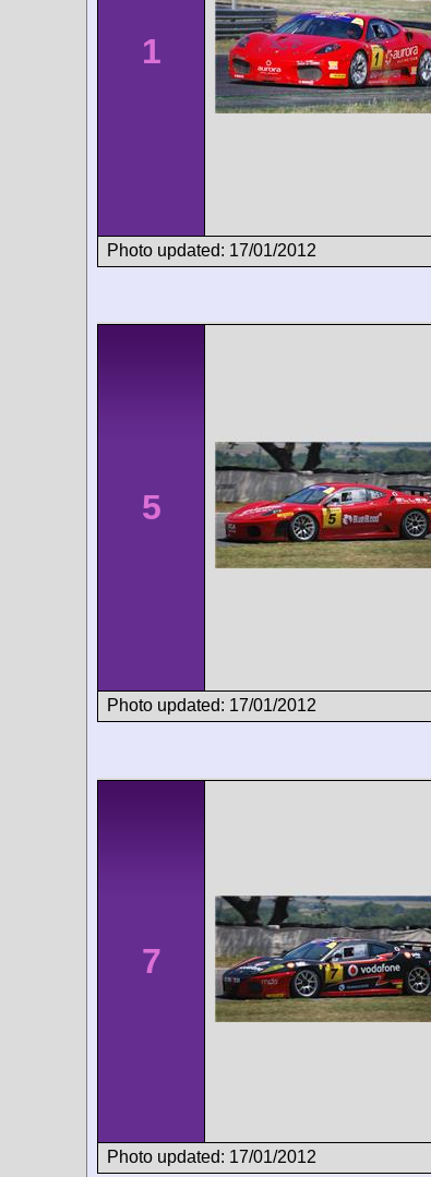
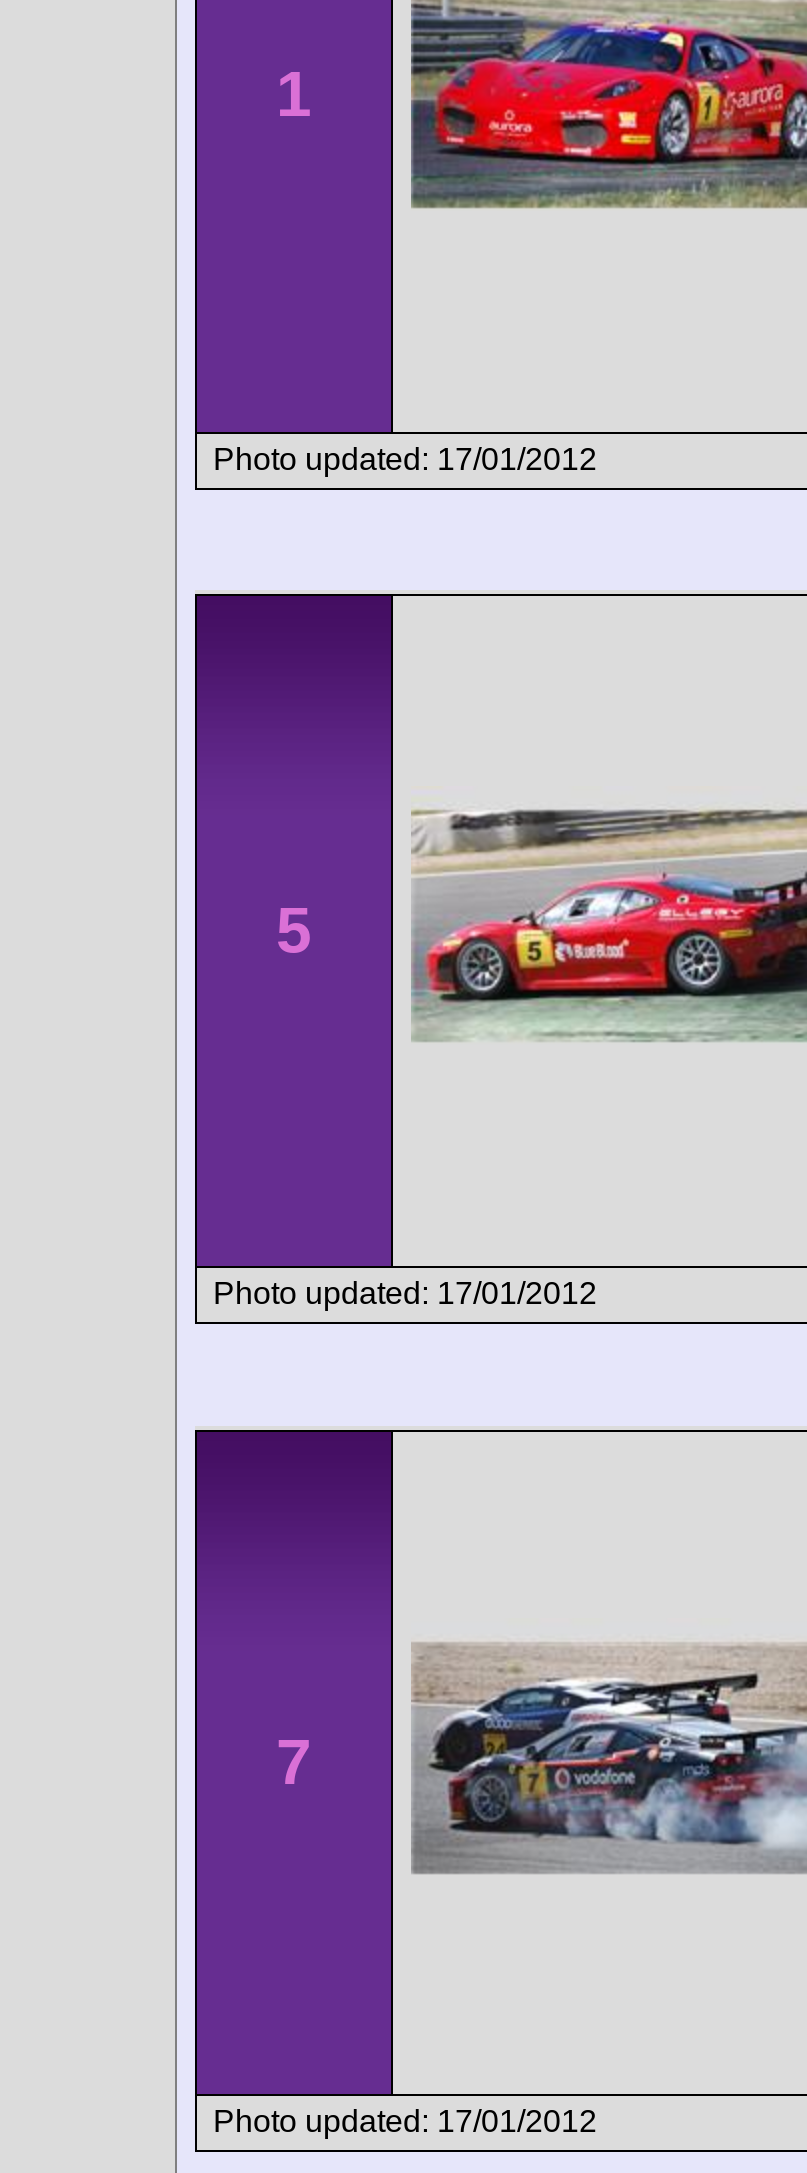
[214,441,428,569] [image] -> [411,810,801,1042] [image]
[215,894,428,1022] [image] -> [411,1642,801,1874] [image]

